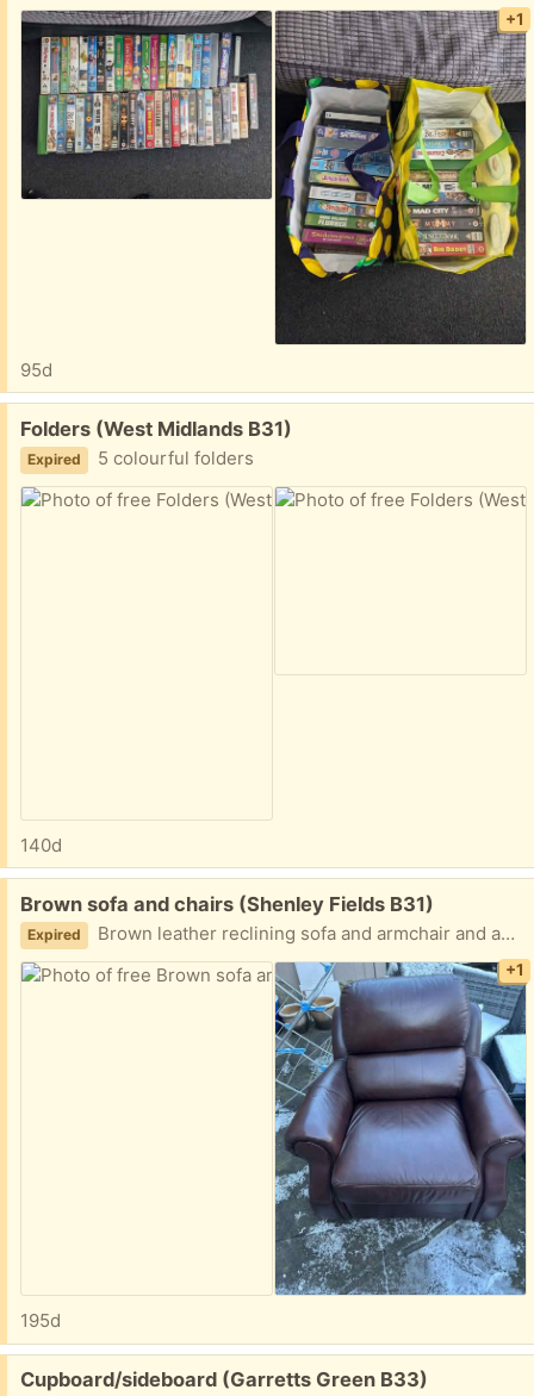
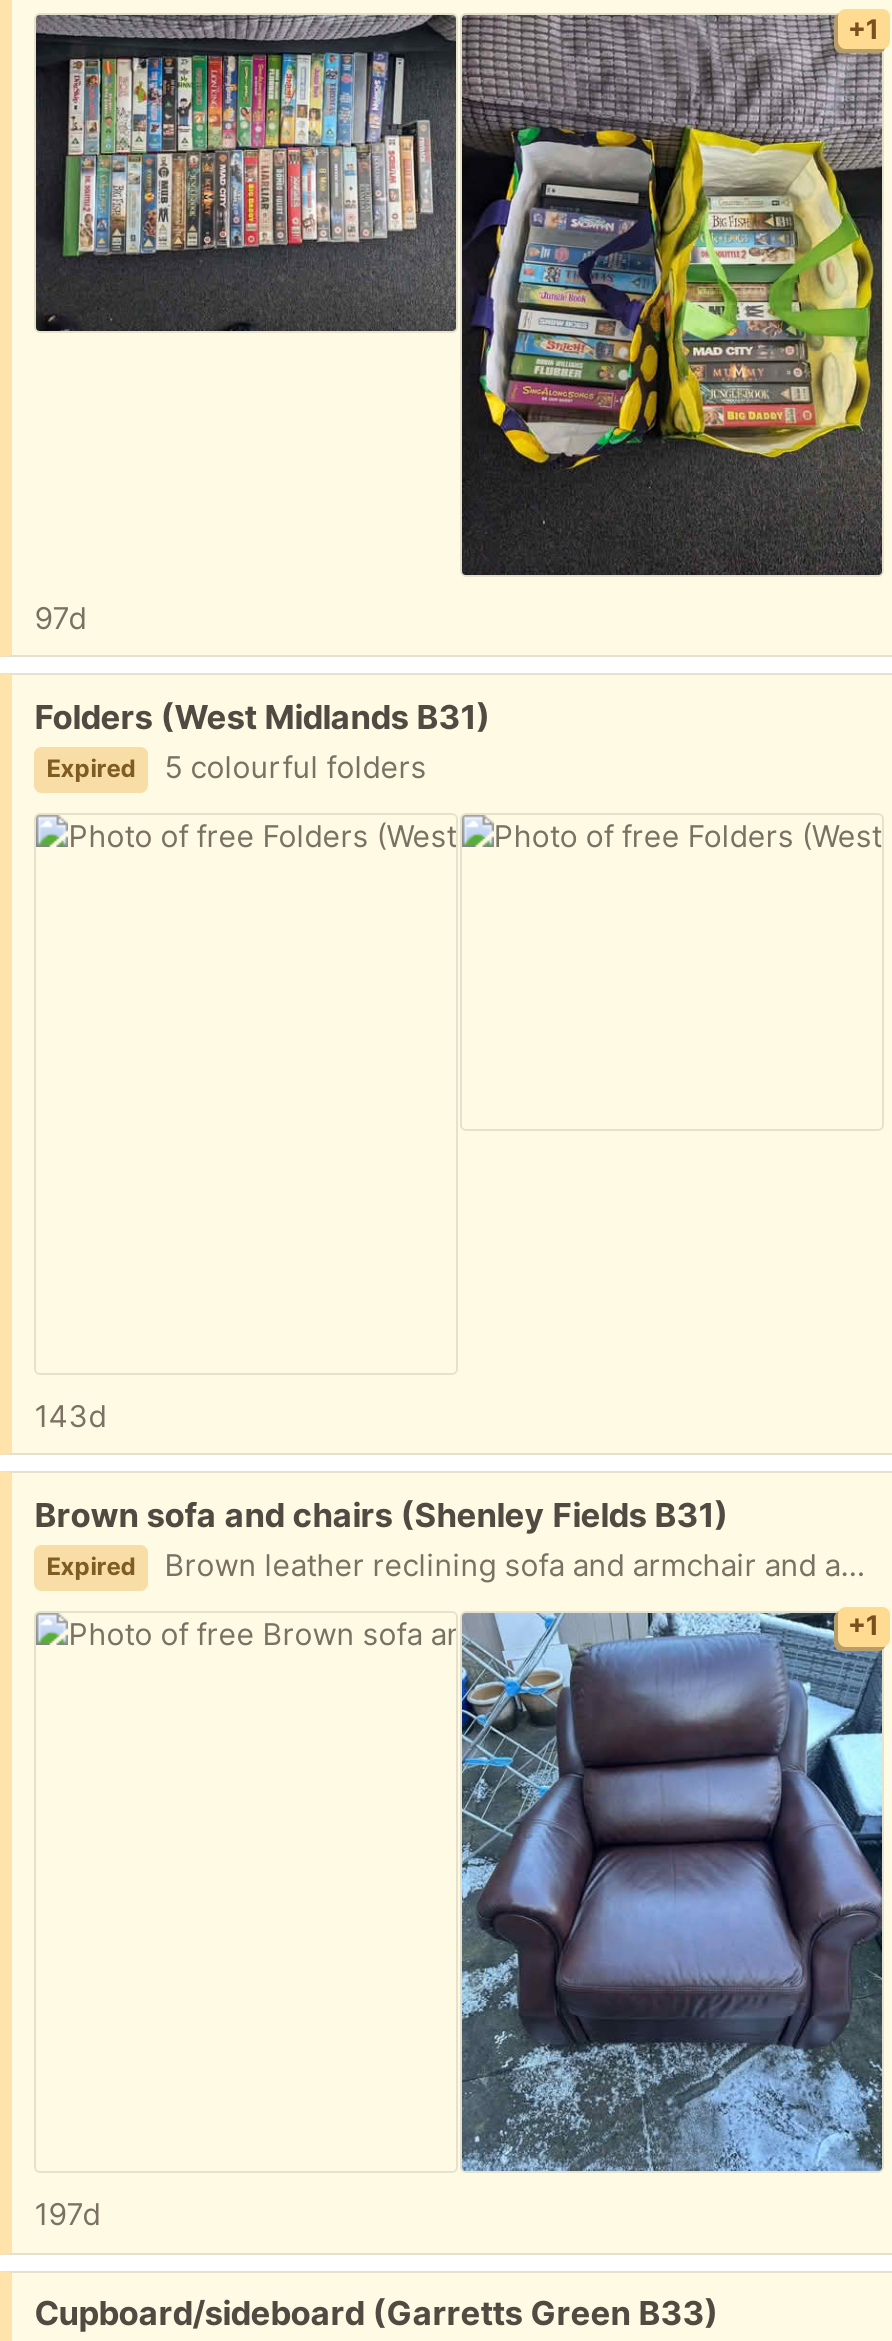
[21,358,53,381] 95d -> [34,598,86,636] 97d
[21,834,62,856] 140d -> [34,1397,106,1435] 143d
[21,1309,61,1332] 195d -> [34,2195,100,2233] 197d

